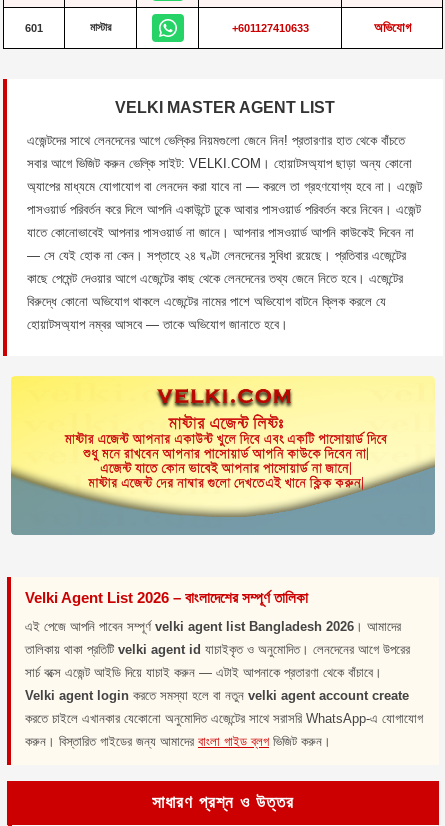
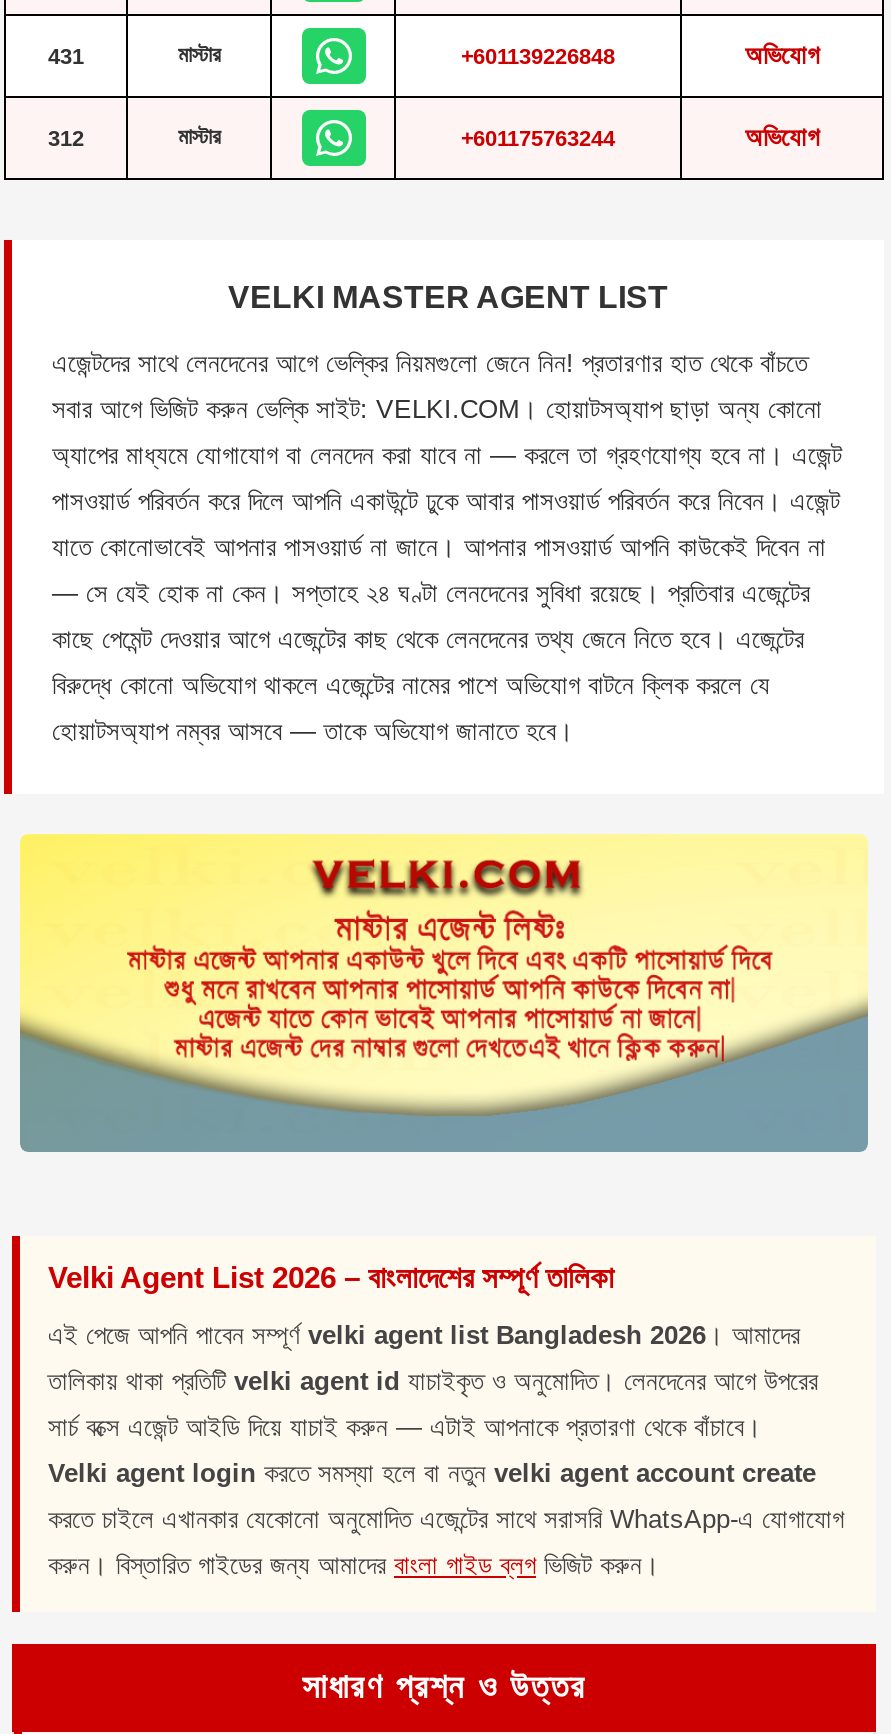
[25,22,43,34] 601 -> [48,44,84,68] 431
[231,22,308,34] +601127410633 -> [48,40,819,150] +601139226848 | অভিযোগ | 312 | মাস্টার | +601175763244

